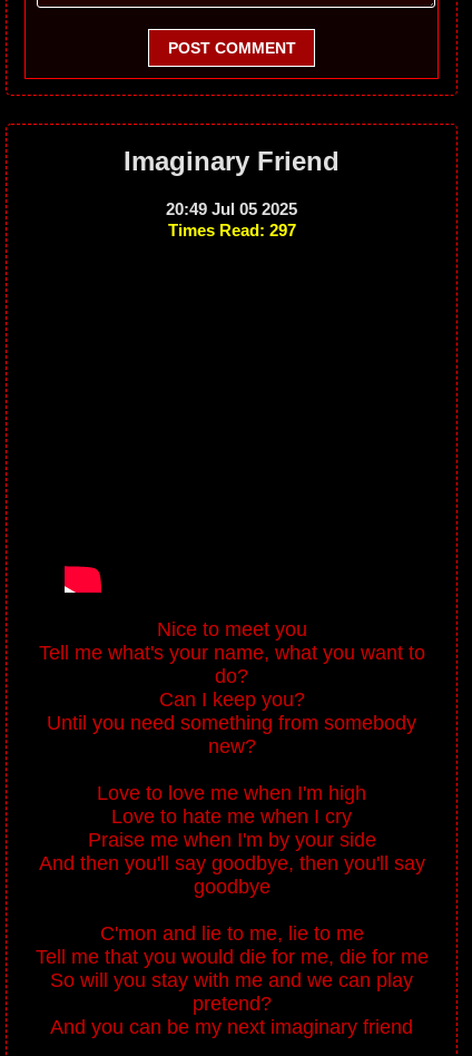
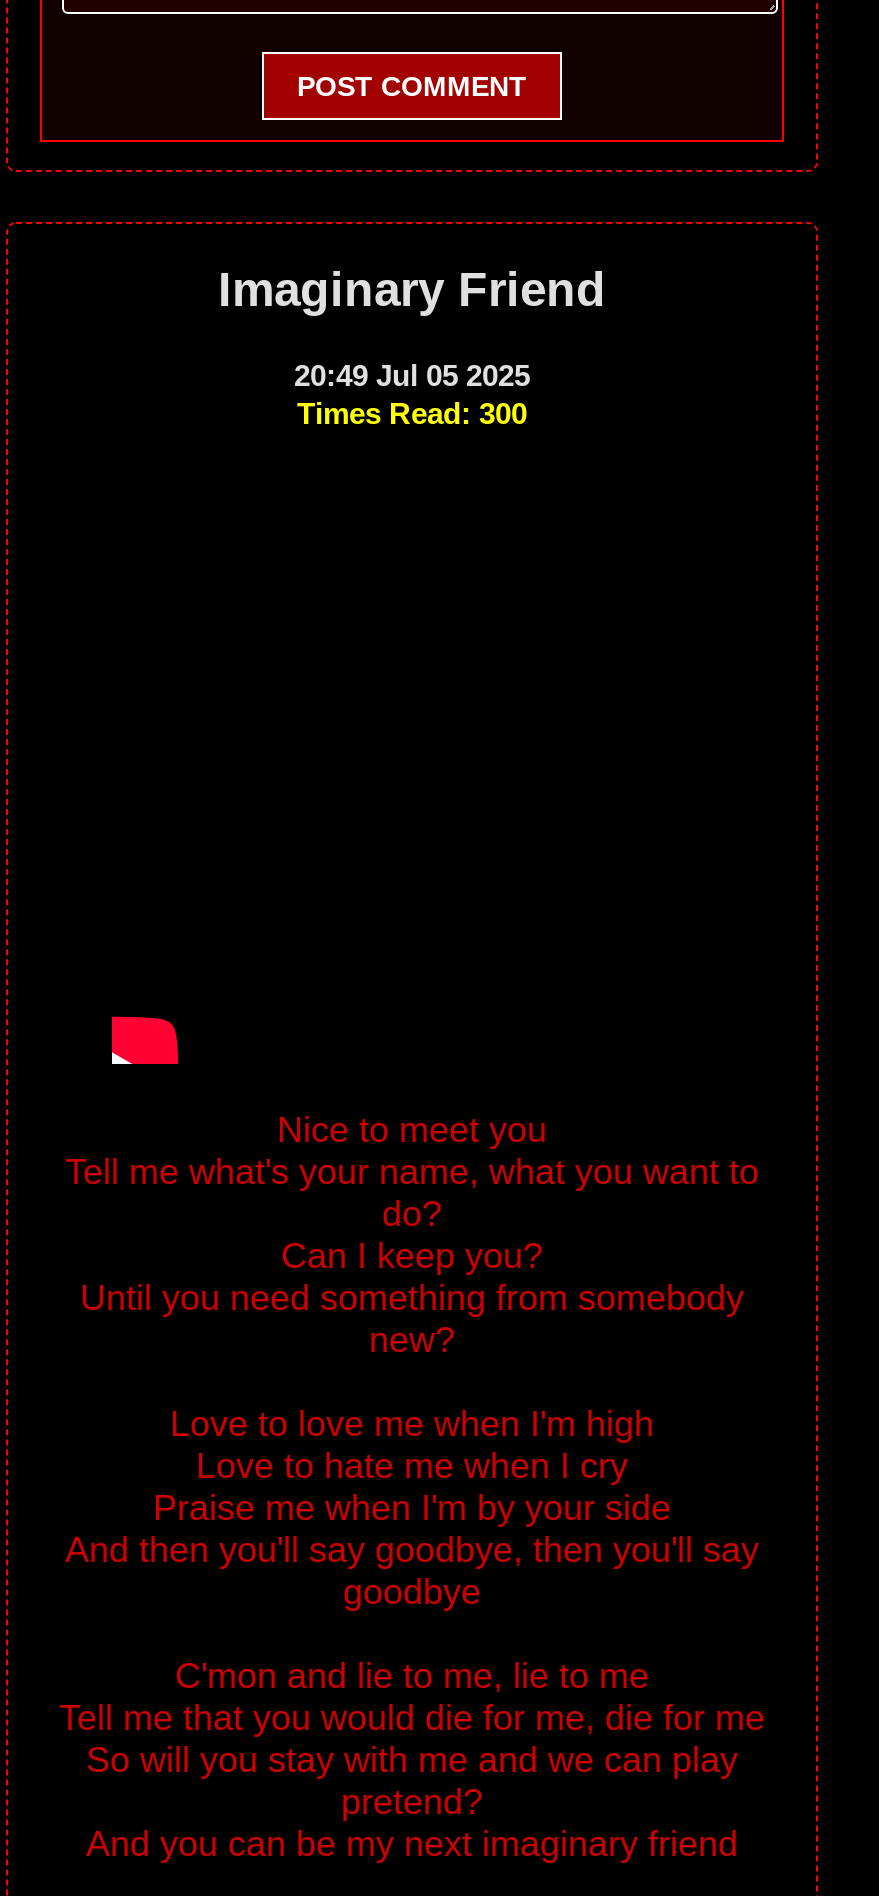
[168,221,296,239] Times Read: 297 -> [297,396,527,430] Times Read: 300

